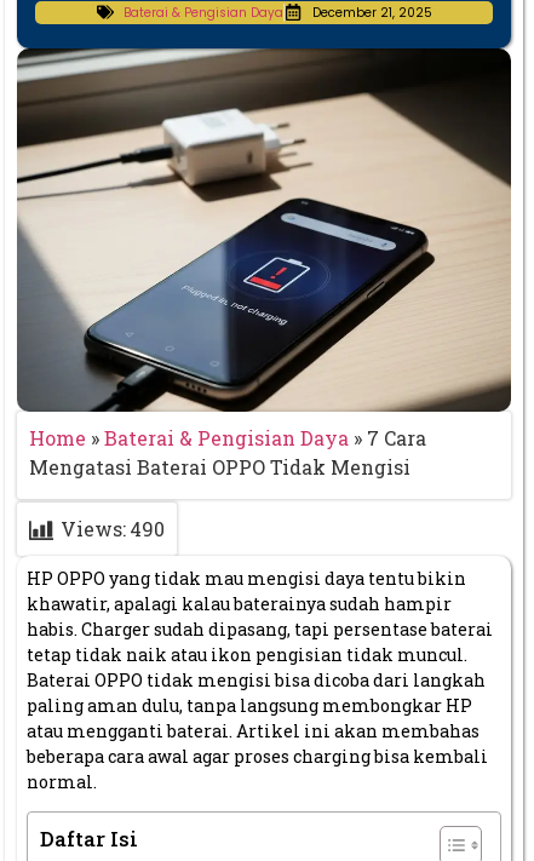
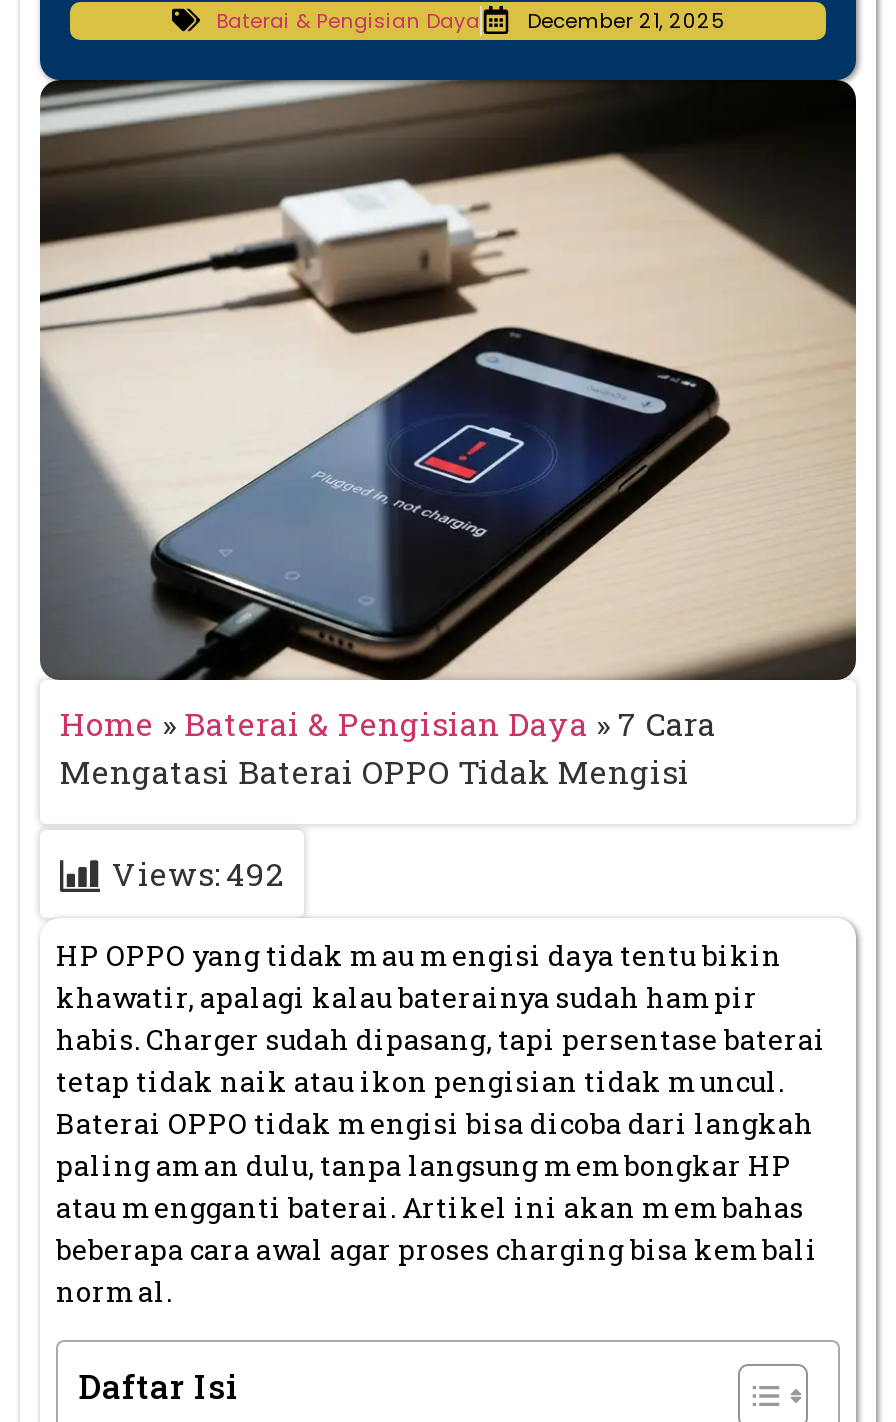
[61,516,165,541] Views: 490 -> [112,852,284,894] Views: 492

